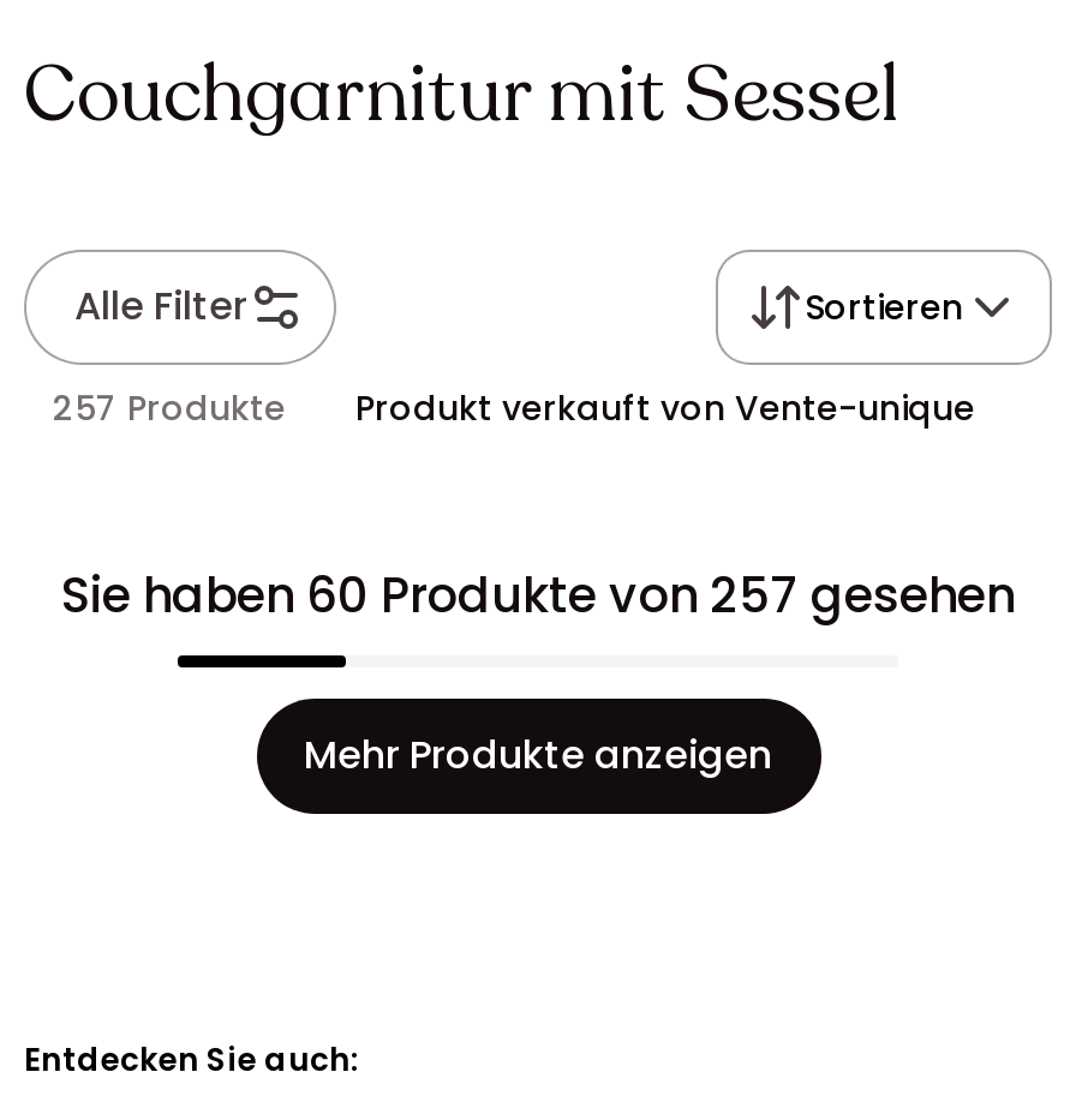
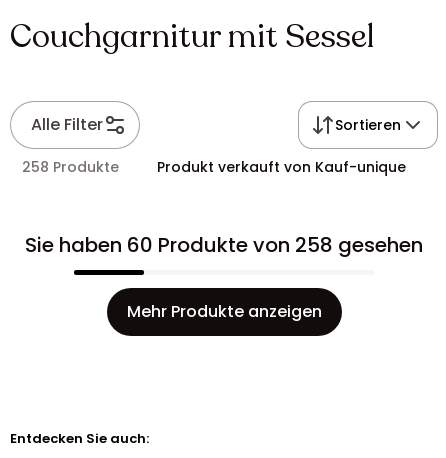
[53,383,286,431] 257 Produkte -> [22,157,119,177] 258 Produkte
[355,383,975,431] Produkt verkauft von Vente-unique -> [157,157,406,177] Produkt verkauft von Kauf-unique
[61,561,1015,628] Sie haben 60 Produkte von 257 gesehen -> [25,231,423,259] Sie haben 60 Produkte von 258 gesehen

